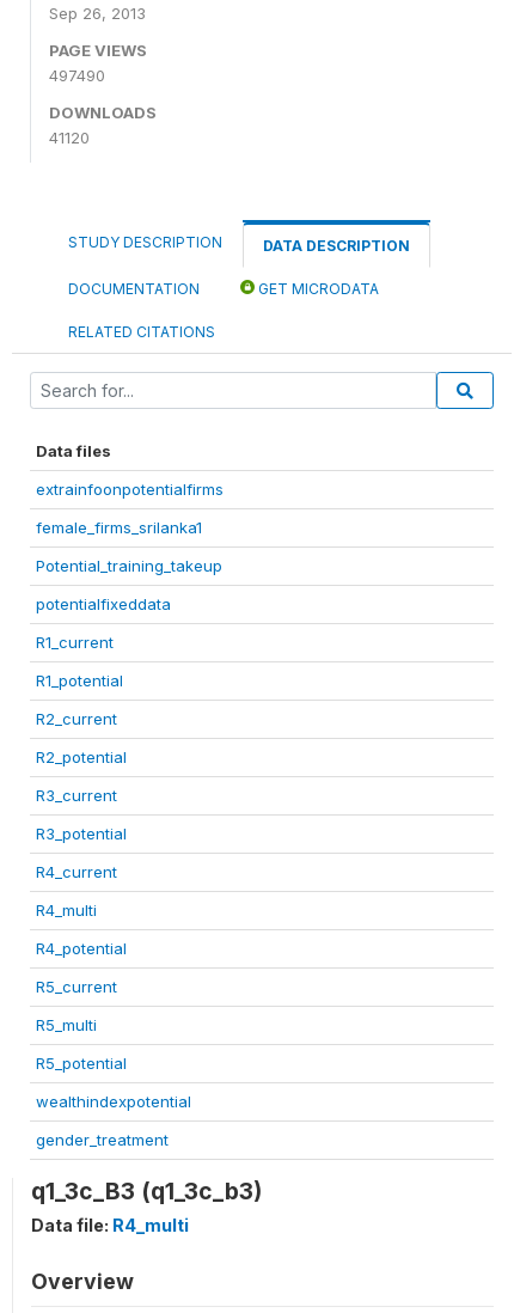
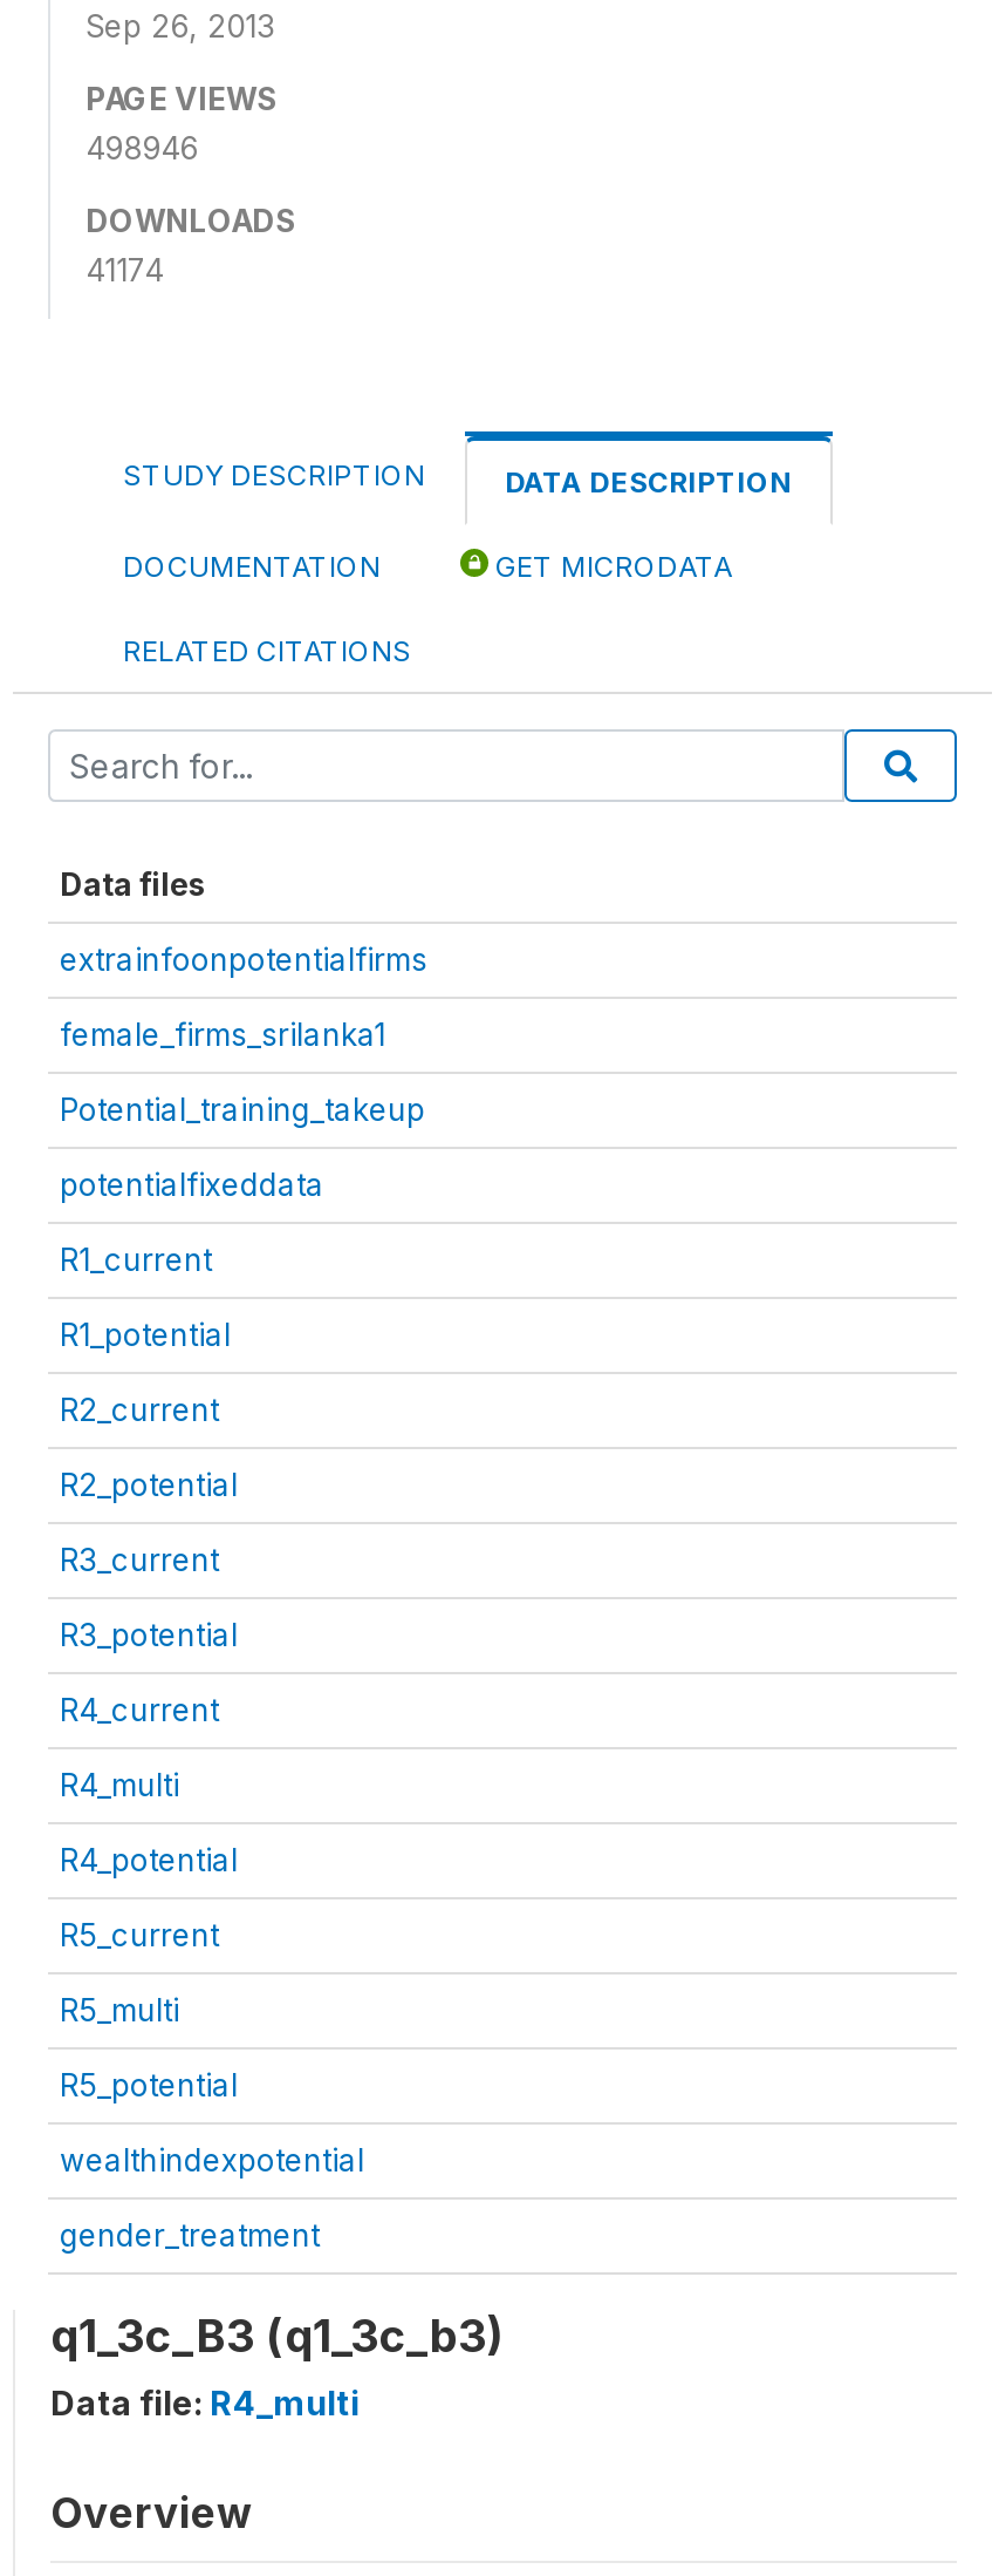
[49,66,105,85] 497490 -> [85,129,198,166] 498946
[49,128,90,147] 41120 -> [85,251,163,288] 41174

